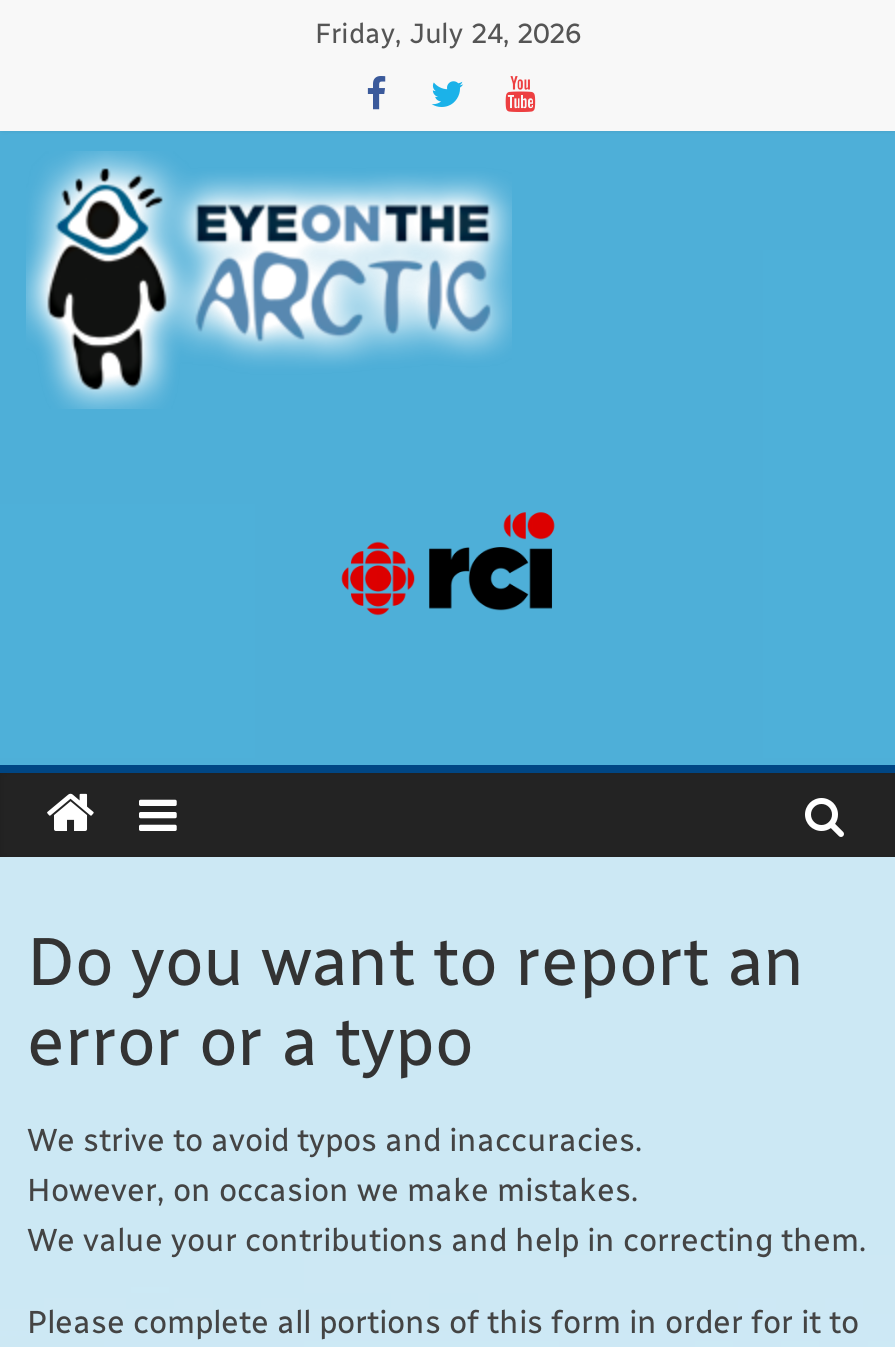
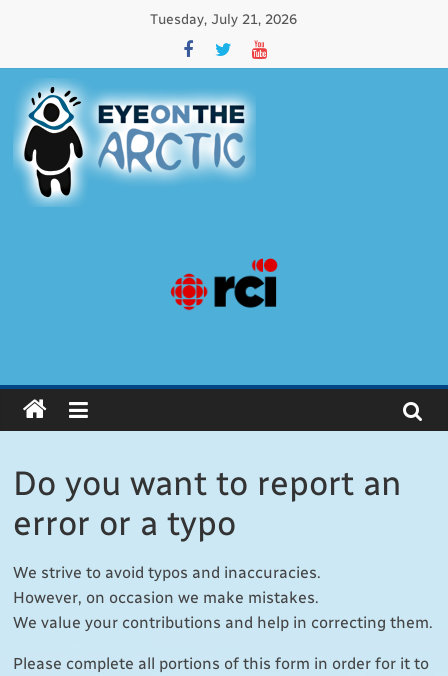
[315,15,581,49] Friday, July 24, 2026 -> [150,10,297,27] Tuesday, July 21, 2026

